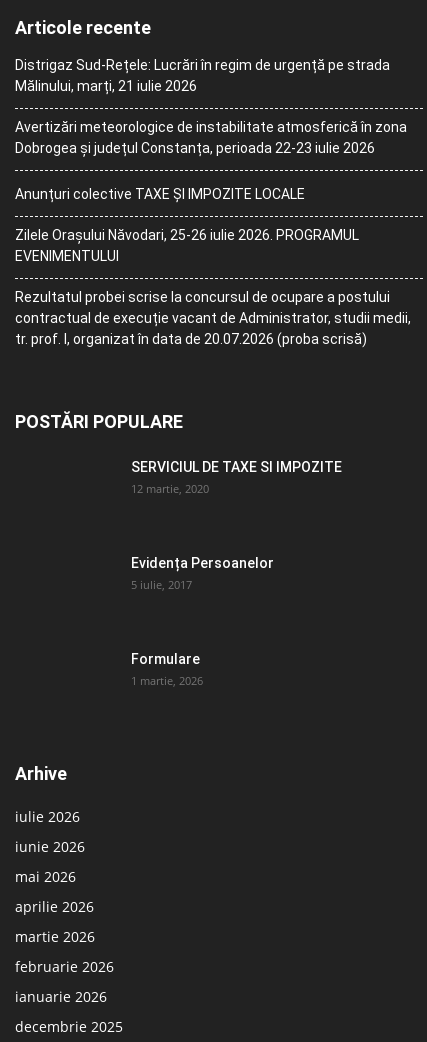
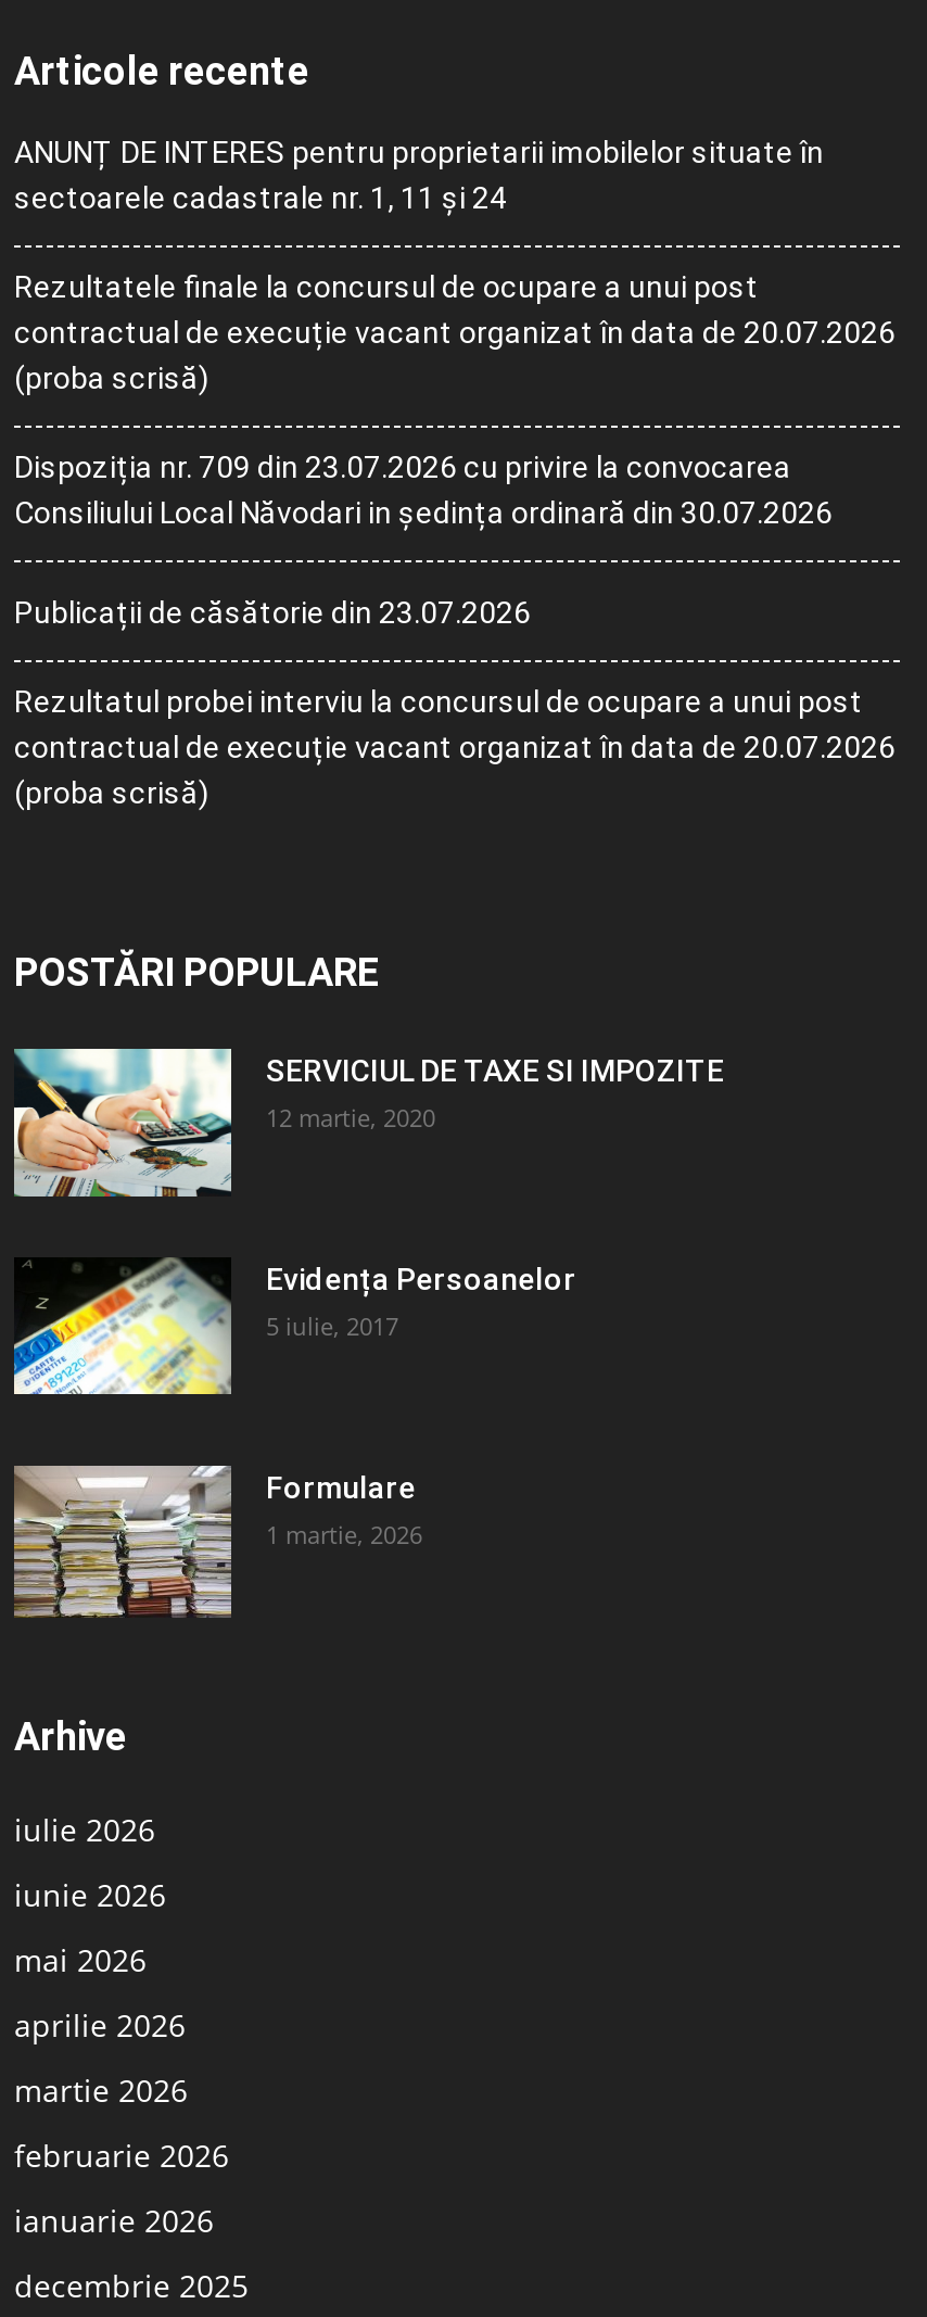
[15,57,390,94] Distrigaz Sud-Rețele: Lucrări în regim de urgență pe strada | Mălinului, marți, 21 iulie 2026 -> [14,136,824,216] ANUNȚ DE INTERES pentru proprietarii imobilelor situate în | sectoarele cadastrale nr. 1, 11 și 24
[15,119,407,156] Avertizări meteorologice de instabilitate atmosferică în zona | Dobrogea și județul Constanța, perioada 22-23 iulie 2026 -> [14,270,896,396] Rezultatele finale la concursul de ocupare a unui post | contractual de execuție vacant organizat în data de 20.07.2026 | (proba scrisă)
[15,186,305,202] Anunțuri colective TAXE ȘI IMPOZITE LOCALE -> [14,451,833,531] Dispoziția nr. 709 din 23.07.2026 cu privire la convocarea | Consiliului Local Năvodari in ședința ordinară din 30.07.2026
[15,227,359,264] Zilele Orașului Năvodari, 25-26 iulie 2026. PROGRAMUL | EVENIMENTULUI -> [14,596,531,631] Publicații de căsătorie din 23.07.2026
[15,289,411,347] Rezultatul probei scrise la concursul de ocupare a postului | contractual de execuție vacant de Administrator, studii medii, | tr. prof. I, organizat în data de 20.07.2026 (proba scrisă) -> [14,685,896,811] Rezultatul probei interviu la concursul de ocupare a unui post | contractual de execuție vacant organizat în data de 20.07.2026 | (proba scrisă)
none -> [12,1046,233,1200] [image]
none -> [12,1256,233,1397] [image]
none -> [12,1463,233,1619] [image]

